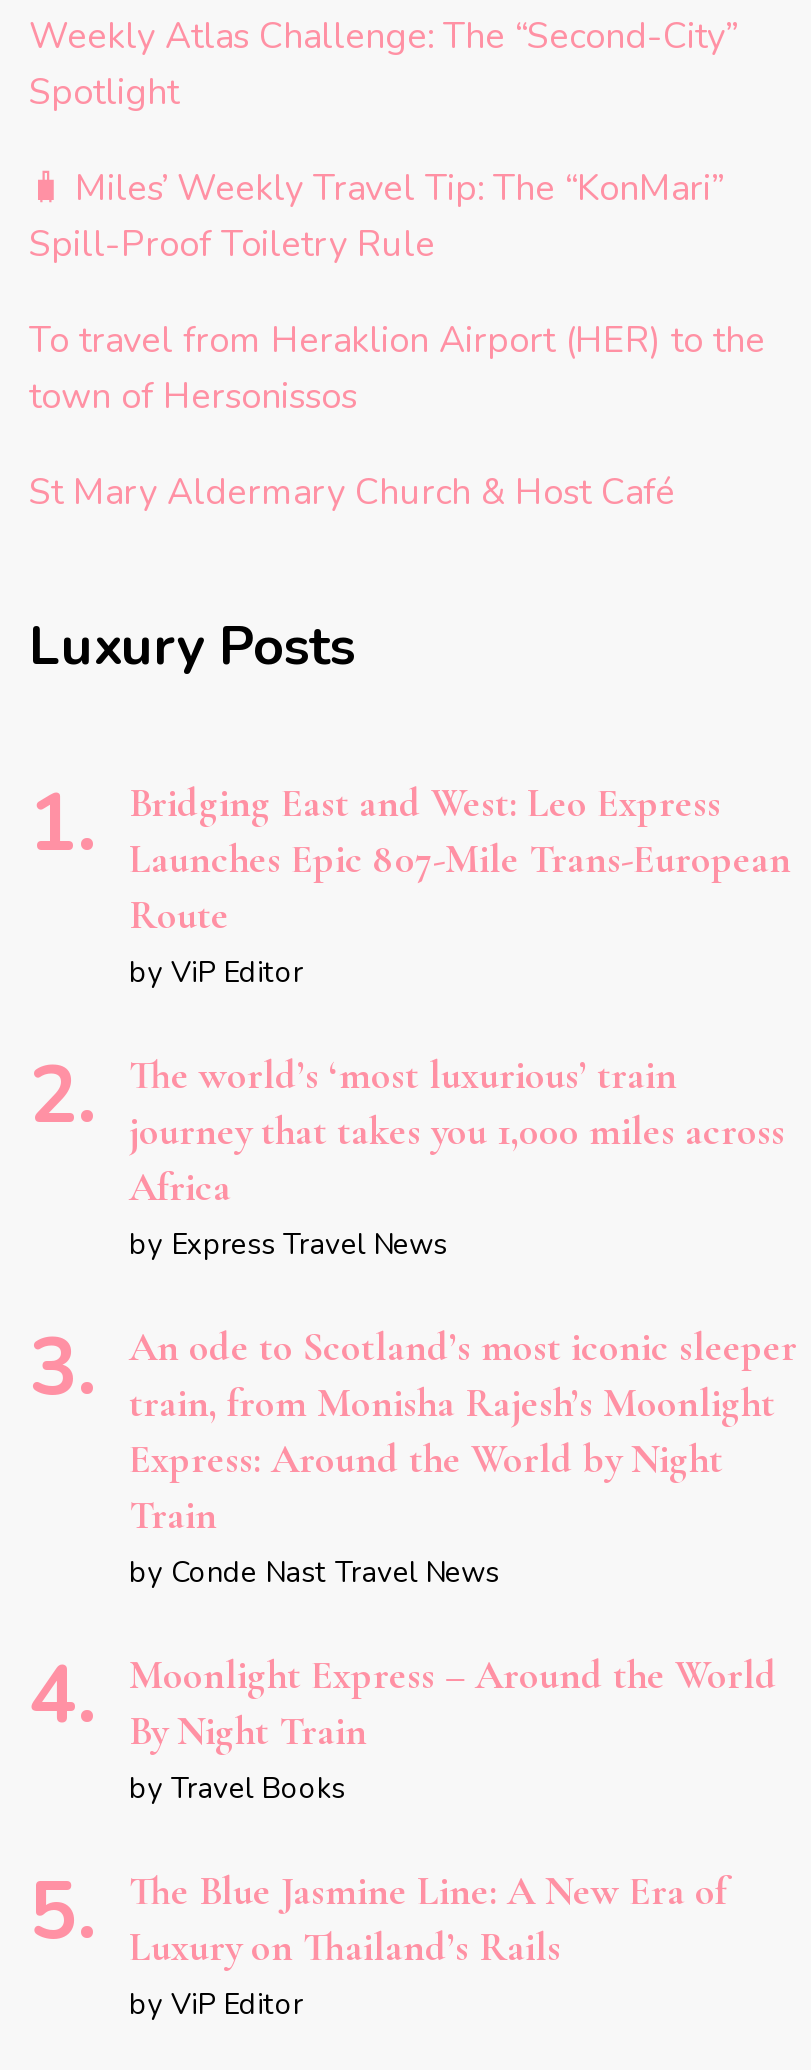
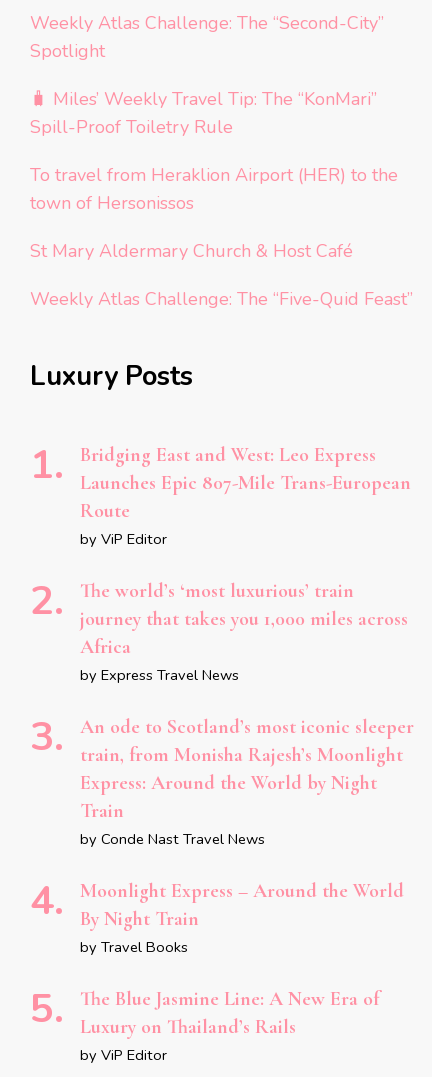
none -> [30,287,413,311] Weekly Atlas Challenge: The “Five-Quid Feast”

